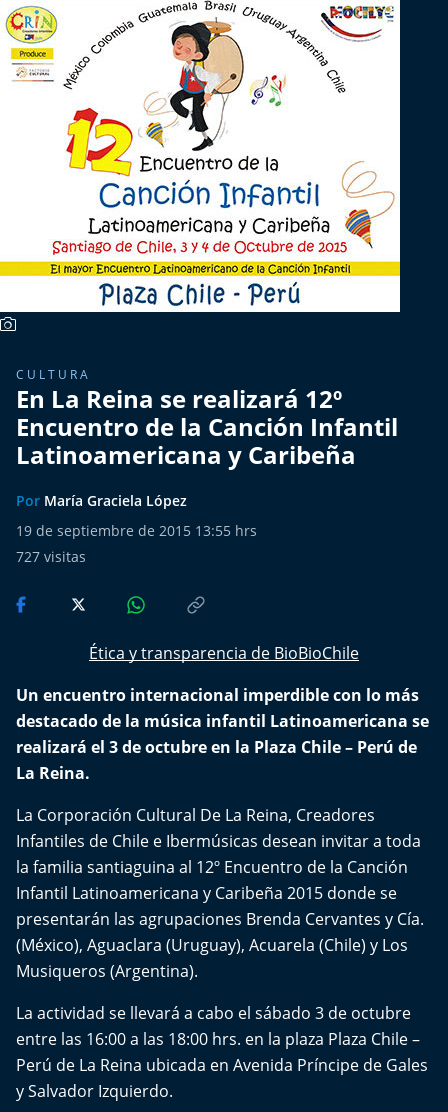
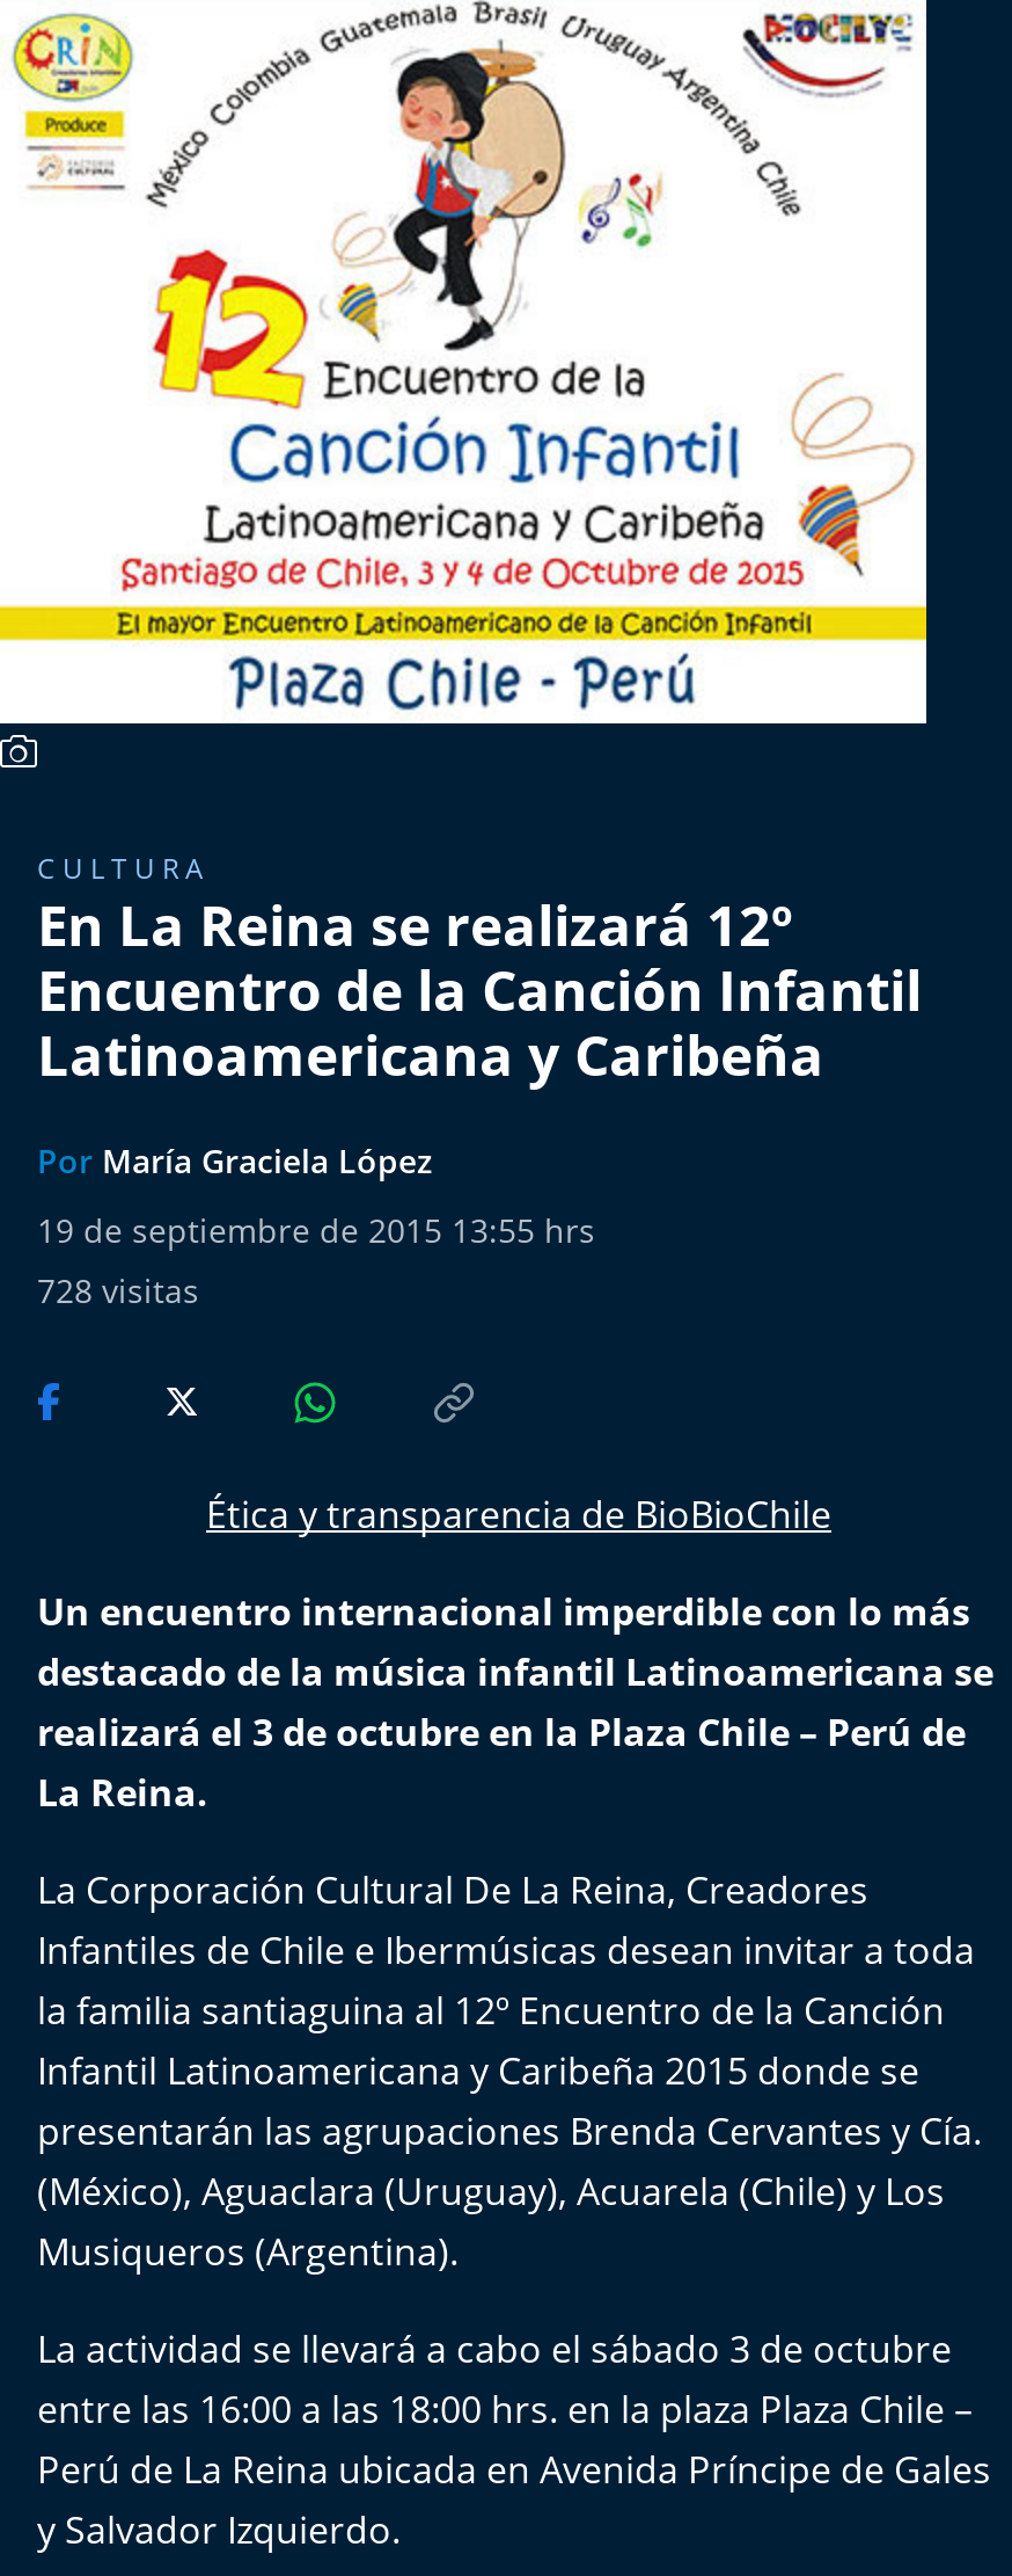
[16,547,86,566] 727 visitas -> [37,1268,199,1312] 728 visitas

